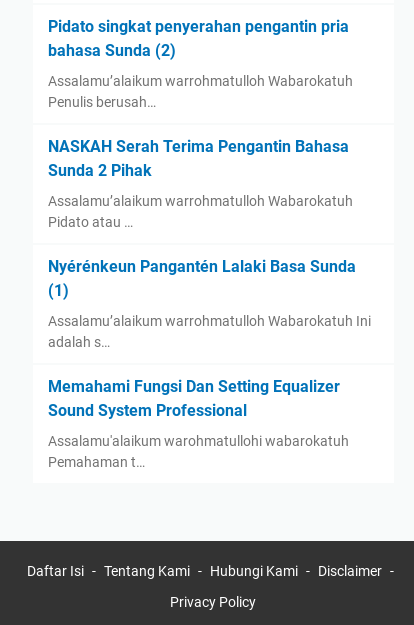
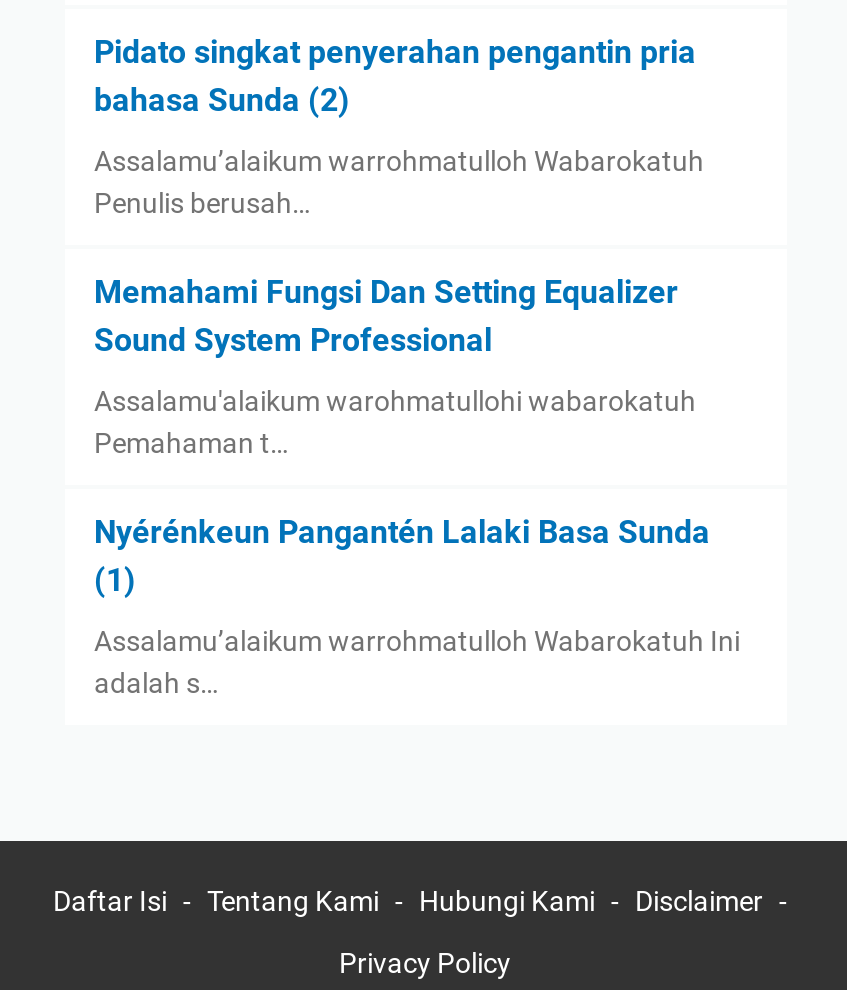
[47,137,348,180] NASKAH Serah Terima Pengantin Bahasa | Sunda 2 Pihak -> none
[47,193,352,230] Assalamu’alaikum warrohmatulloh Wabarokatuh | Pidato atau … -> none
moved [47,377,339,420] -> [94,273,678,359]: Memahami Fungsi Dan Setting Equalizer | Sound System Professional
moved [47,433,348,470] -> [94,385,696,459]: Assalamu'alaikum warohmatullohi wabarokatuh | Pemahaman t…

